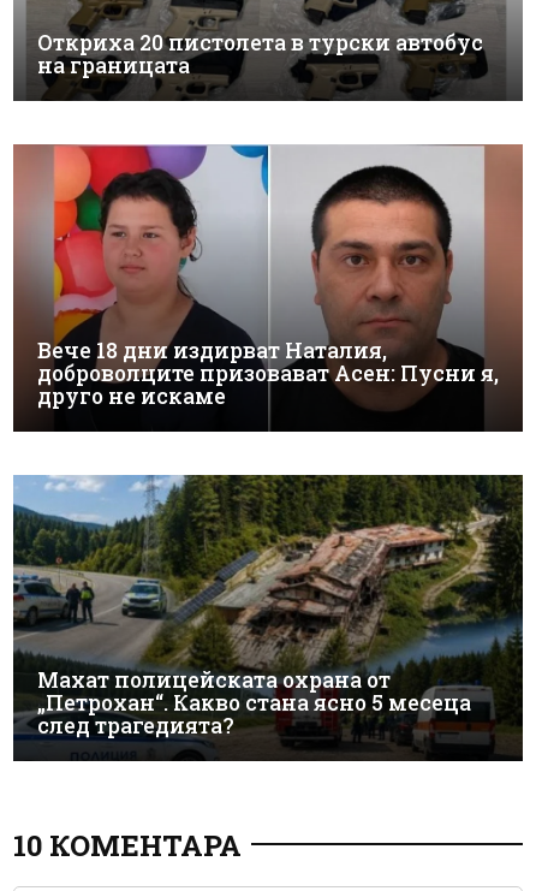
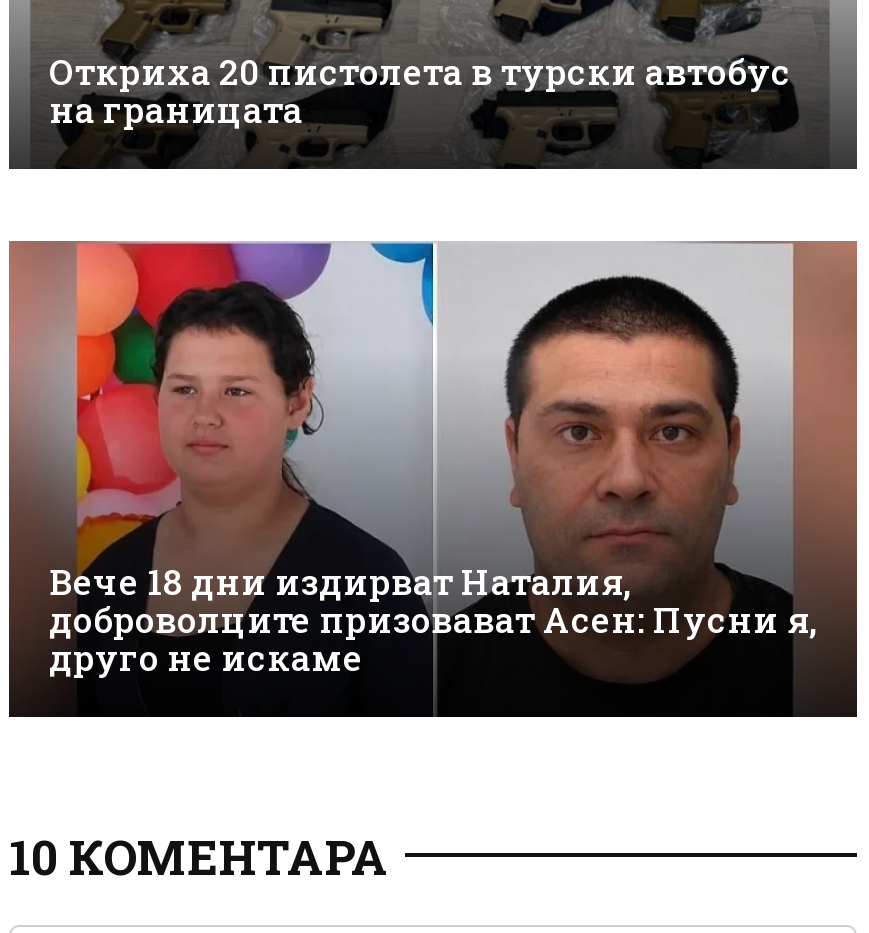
[12,474,524,761] [image] | Махат полицейската охрана от | „Петрохан“. Какво стана ясно 5 месеца | след трагедията? -> none

